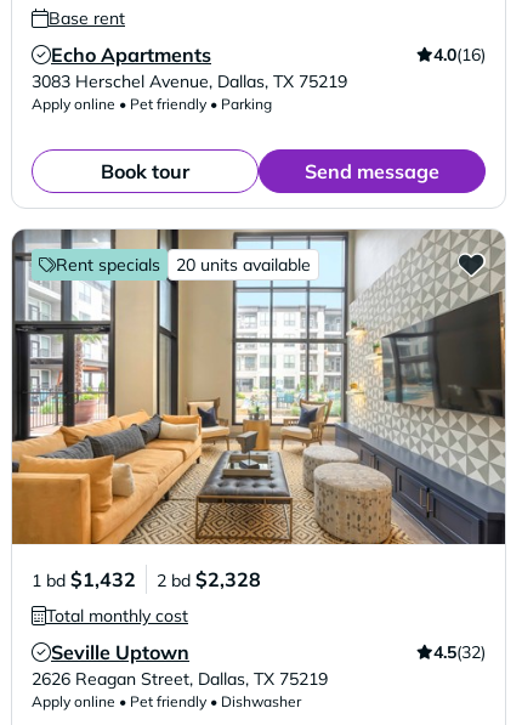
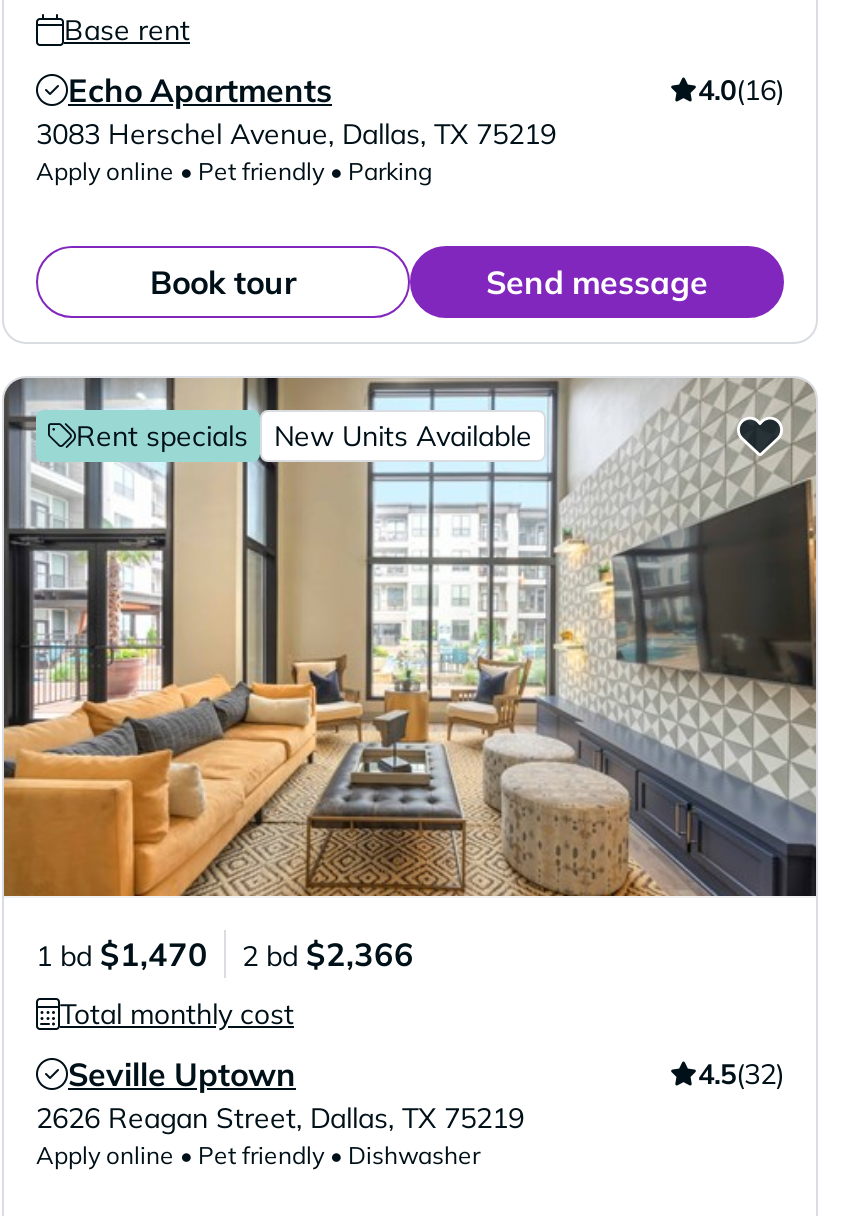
[176,254,311,276] 20 units available -> [274,418,532,454] New Units Available
[32,567,261,591] 1 bd $1,432 | 2 bd $2,328 -> [36,934,414,974] 1 bd $1,470 | 2 bd $2,366

